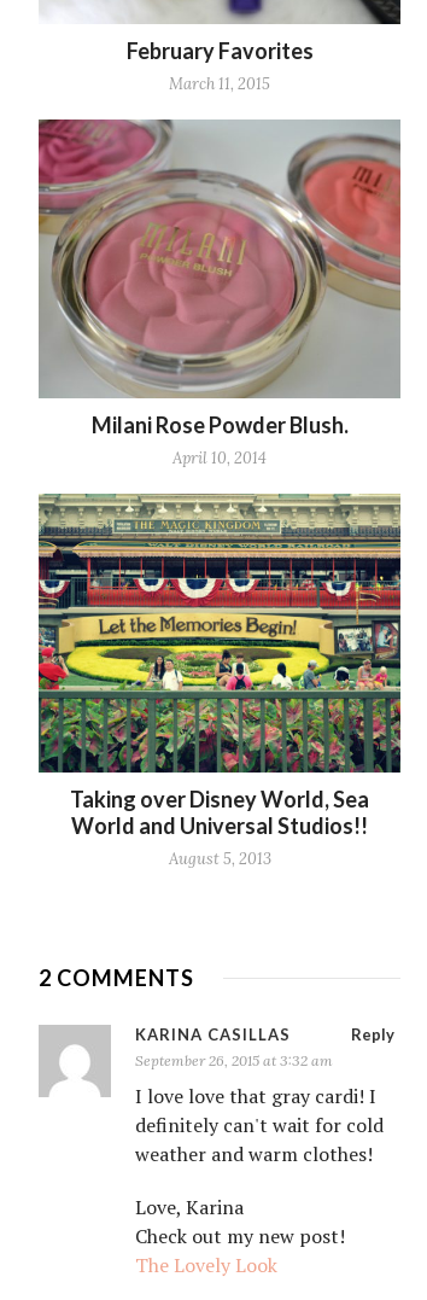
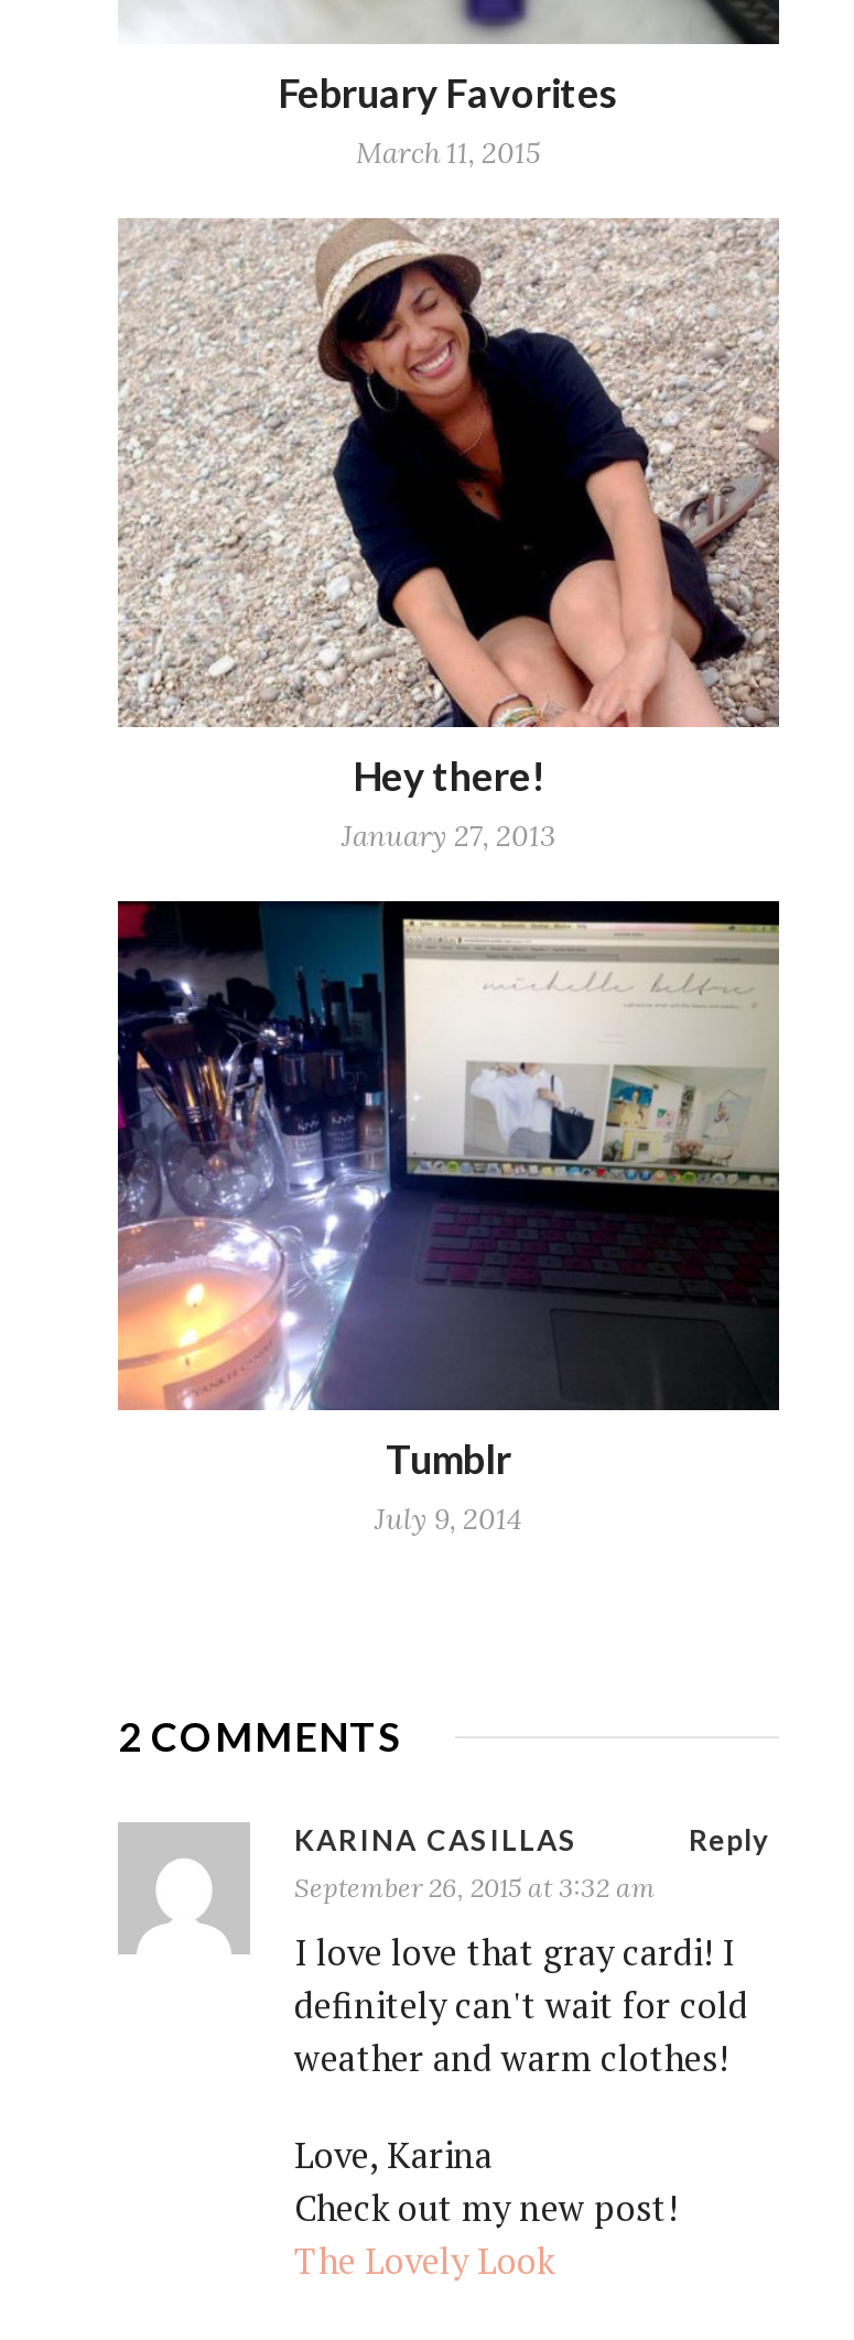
[39,118,400,468] [image] | Milani Rose Powder Blush. | April 10, 2014 -> [120,218,779,854] [image] | Hey there! | January 27, 2013
[37,492,402,868] [image] | Taking over Disney World, Sea | World and Universal Studios!! | August 5, 2013 -> [116,899,781,1537] [image] | Tumblr | July 9, 2014

